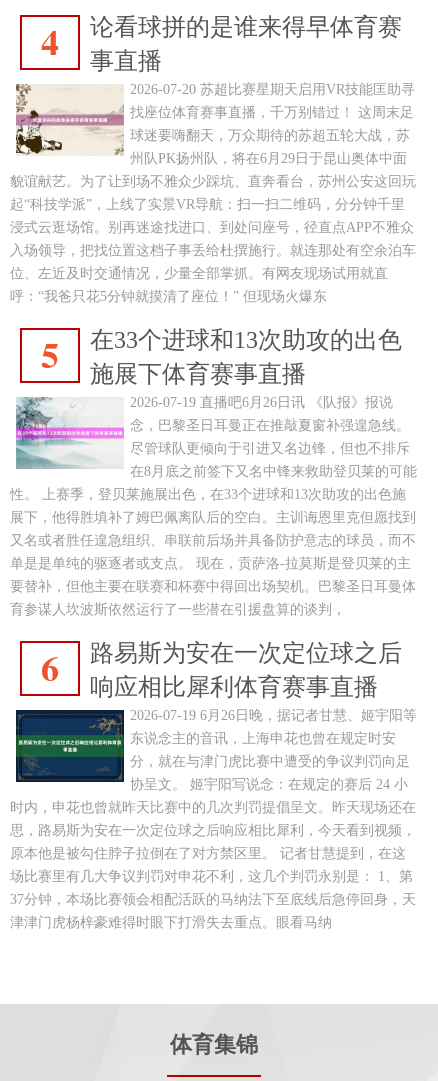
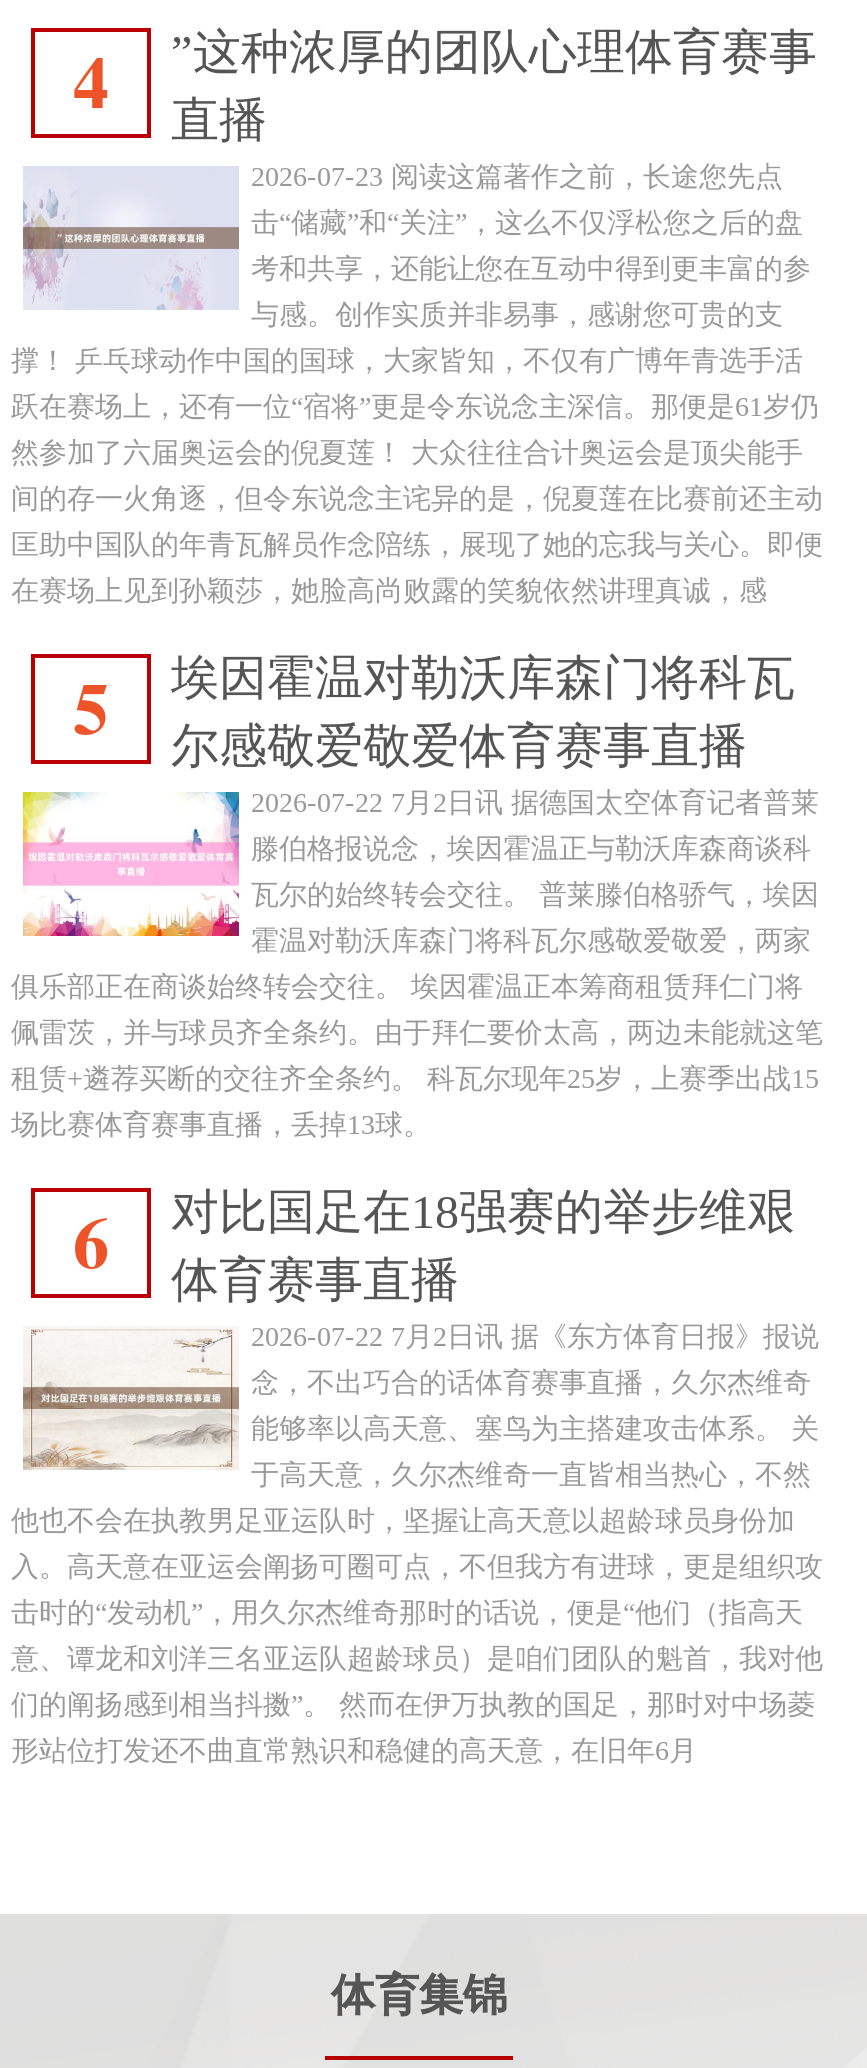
[15,14,415,156] [image] | 论看球拼的是谁来得早体育赛 | 事直播 | 2026-07-20 苏超比赛星期天启用VR技能匡助寻 -> [21,27,817,310] [image] | ”这种浓厚的团队心理体育赛事 | 直播 | 2026-07-23 阅读这篇著作之前，长途您先点
[130,105,414,120] 找座位体育赛事直播，千万别错过！ 这周末足 -> [251,209,803,239] 击“储藏”和“关注”，这么不仅浮松您之后的盘
[130,128,410,143] 球迷要嗨翻天，万众期待的苏超五轮大战，苏 -> [251,255,811,285] 考和共享，还能让您在互动中得到更丰富的参
[130,151,407,166] 州队PK扬州队，将在6月29日于昆山奥体中面 -> [251,301,783,331] 与感。创作实质并非易事，感谢您可贵的支
[10,174,416,189] 貌谊献艺。为了让到场不雅众少踩坑、直奔看台，苏州公安这回玩 -> [11,347,803,377] 撑！ 乒乓球动作中国的国球，大家皆知，不仅有广博年青选手活
[10,197,405,212] 起“科技学派”，上线了实景VR导航：扫一扫二维码，分分钟千里 -> [11,393,819,423] 跃在赛场上，还有一位“宿将”更是令东说念主深信。那便是61岁仍
[10,220,414,235] 浸式云逛场馆。别再迷途找进口、到处问座号，径直点APP不雅众 -> [11,439,803,469] 然参加了六届奥运会的倪夏莲！ 大众往往合计奥运会是顶尖能手
[10,243,416,258] 入场领导，把找位置这档子事丢给杜撰施行。就连那处有空余泊车 -> [11,485,823,515] 间的存一火角逐，但令东说念主诧异的是，倪夏莲在比赛前还主动
[10,266,388,281] 位、左近及时交通情况，少量全部掌抓。有网友现场试用就直 -> [11,531,823,561] 匡助中国队的年青瓦解员作念陪练，展现了她的忘我与关心。即便
[10,289,327,304] 呼：“我爸只花5分钟就摸清了座位！” 但现场火爆东 -> [11,577,767,607] 在赛场上见到孙颖莎，她脸高尚败露的笑貌依然讲理真诚，感
[10,327,417,617] [image] | 在33个进球和13次助攻的出色 | 施展下体育赛事直播 | 2026-07-19 直播吧6月26日讯 《队报》报说 | 念，巴黎圣日耳曼正在推敲夏窗补强遑急线。 | 尽管球队更倾向于引进又名边锋，但也不排斥 | 在8月底之前签下又名中锋来救助登贝莱的可能 | 性。 上赛季，登贝莱施展出色，在33个进球和13次助攻的出色施 | 展下，他得胜填补了姆巴佩离队后的空白。主训诲恩里克但愿找到 | 又名或者胜任遑急组织、串联前后场并具备防护意志的球员，而不 | 单是是单纯的驱逐者或支点。 现在，贡萨洛-拉莫斯是登贝莱的主 | 要替补，但他主要在联赛和杯赛中得回出场契机。巴黎圣日耳曼体 | 育参谋人坎波斯依然运行了一些潜在引援盘算的谈判， -> [11,653,823,1141] [image] | 埃因霍温对勒沃库森门将科瓦 | 尔感敬爱敬爱体育赛事直播 | 2026-07-22 7月2日讯 据德国太空体育记者普莱 | 滕伯格报说念，埃因霍温正与勒沃库森商谈科 | 瓦尔的始终转会交往。 普莱滕伯格骄气，埃因 | 霍温对勒沃库森门将科瓦尔感敬爱敬爱，两家 | 俱乐部正在商谈始终转会交往。 埃因霍温正本筹商租赁拜仁门将 | 佩雷茨，并与球员齐全条约。由于拜仁要价太高，两边未能就这笔 | 租赁+遴荐买断的交往齐全条约。 科瓦尔现年25岁，上赛季出战15 | 场比赛体育赛事直播，丢掉13球。
[15,640,417,783] [image] | 路易斯为安在一次定位球之后 | 响应相比犀利体育赛事直播 | 2026-07-19 6月26日晚，据记者甘慧、姬宇阳等 -> [21,1187,819,1470] [image] | 对比国足在18强赛的举步维艰 | 体育赛事直播 | 2026-07-22 7月2日讯 据《东方体育日报》报说
[130,731,396,746] 东说念主的音讯，上海申花也曾在规定时安 -> [251,1369,811,1399] 念，不出巧合的话体育赛事直播，久尔杰维奇
[130,754,410,769] 分，就在与津门虎比赛中遭受的争议判罚向足 -> [251,1415,819,1445] 能够率以高天意、塞鸟为主搭建攻击体系。 关
[130,777,408,792] 协呈文。 姬宇阳写说念：在规定的赛后 24 小 -> [251,1461,811,1491] 于高天意，久尔杰维奇一直皆相当热心，不然
[10,800,416,815] 时内，申花也曾就昨天比赛中的几次判罚提倡呈文。昨天现场还在 -> [11,1507,795,1537] 他也不会在执教男足亚运队时，坚握让高天意以超龄球员身份加
[10,823,416,838] 思，路易斯为安在一次定位球之后响应相比犀利，今天看到视频， -> [11,1553,823,1583] 入。高天意在亚运会阐扬可圈可点，不但我方有进球，更是组织攻
[10,846,406,861] 原本他是被勾住脖子拉倒在了对方禁区里。 记者甘慧提到，在这 -> [11,1599,803,1629] 击时的“发动机”，用久尔杰维奇那时的话说，便是“他们（指高天
[10,869,413,884] 场比赛里有几大争议判罚对申花不利，这几个判罚永别是： 1、第 -> [11,1645,823,1675] 意、谭龙和刘洋三名亚运队超龄球员）是咱们团队的魁首，我对他
[10,892,416,907] 37分钟，本场比赛领会相配活跃的马纳法下至底线后急停回身，天 -> [11,1691,815,1721] 们的阐扬感到相当抖擞”。 然而在伊万执教的国足，那时对中场菱
[10,915,332,930] 津津门虎杨梓豪难得时眼下打滑失去重点。眼看马纳 -> [11,1737,697,1767] 形站位打发还不曲直常熟识和稳健的高天意，在旧年6月

